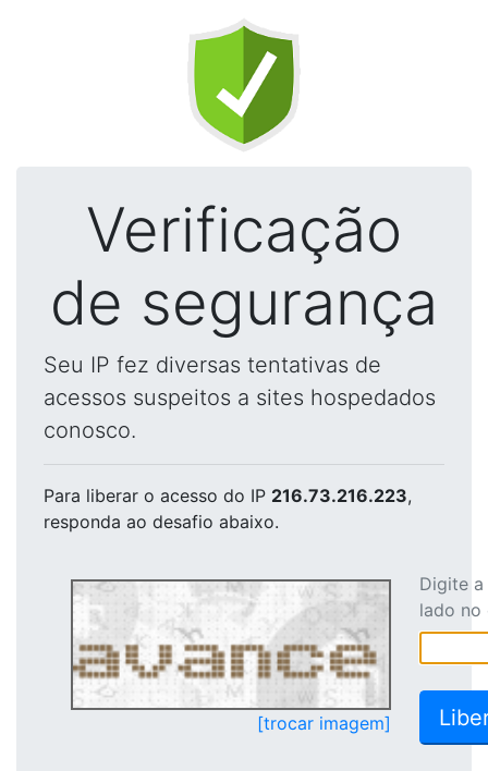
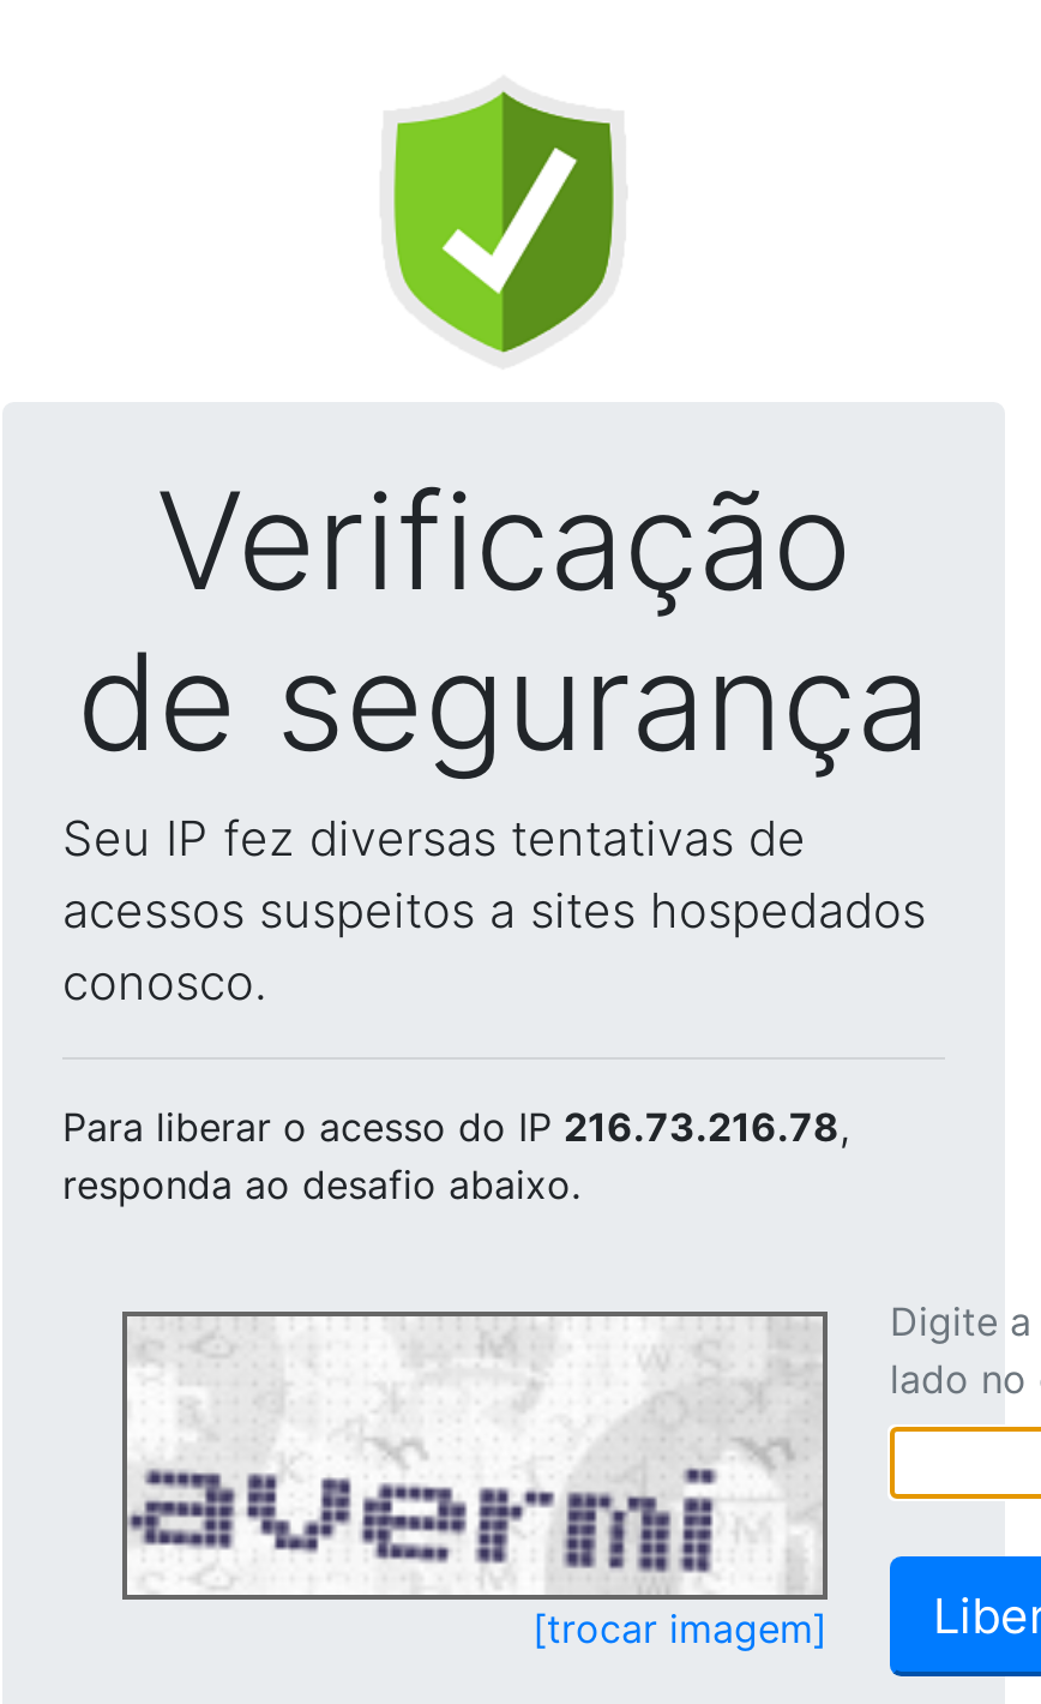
[44,485,412,506] Para liberar o acesso do IP 216.73.216.223, -> [62,1103,849,1151] Para liberar o acesso do IP 216.73.216.78,
[72,629,378,706] [image] -> [127,1424,794,1573] [image]

